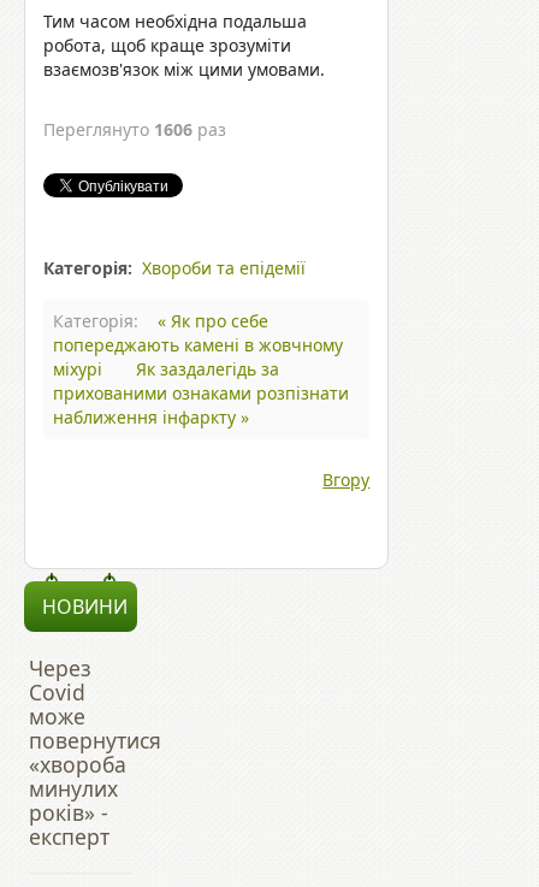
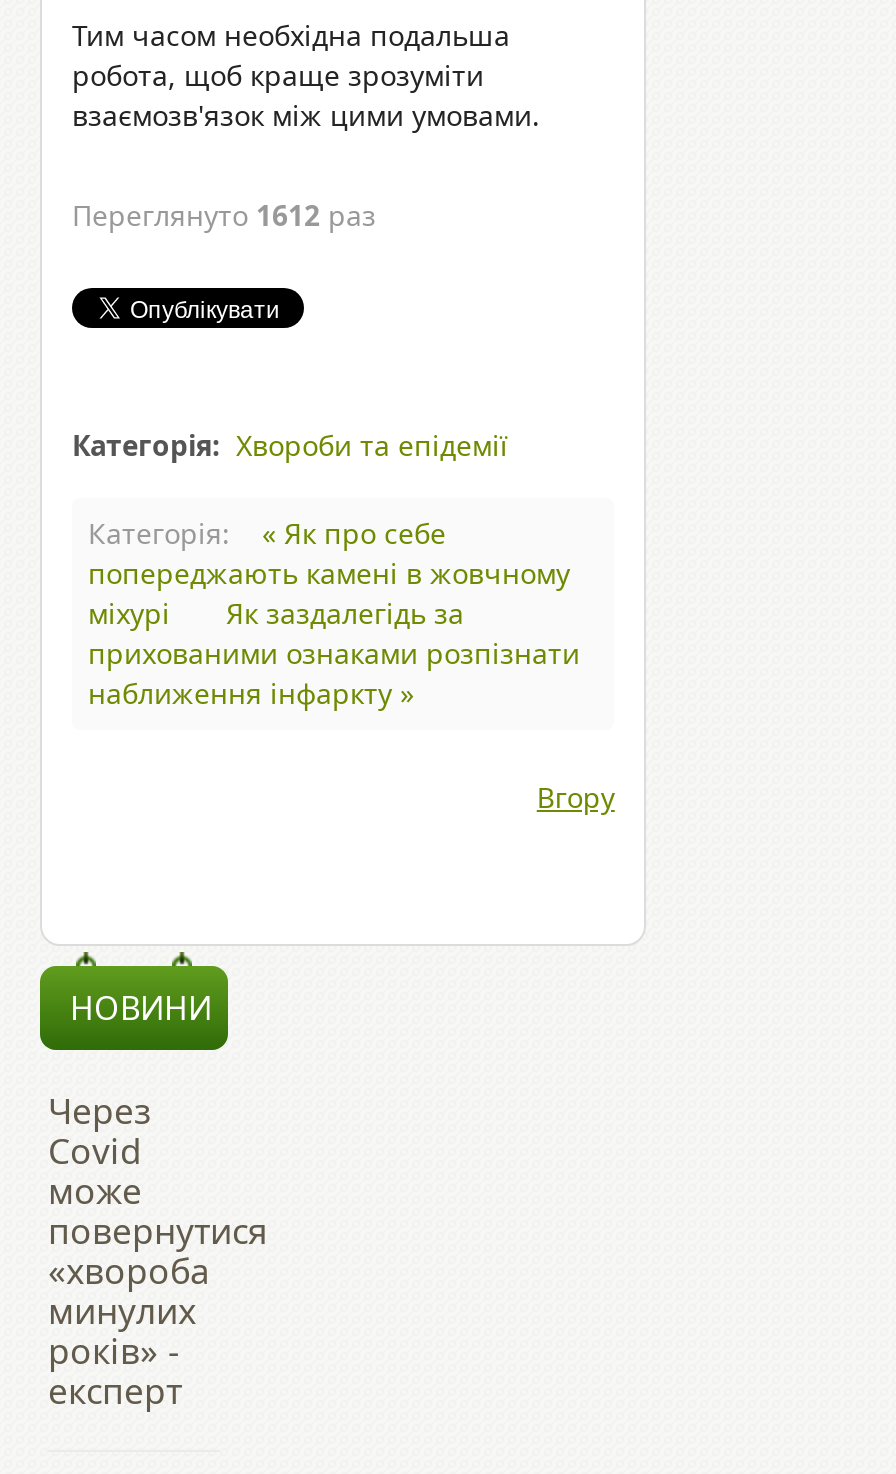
[43,118,226,141] Переглянуто 1606 раз -> [72,196,376,234] Переглянуто 1612 раз

